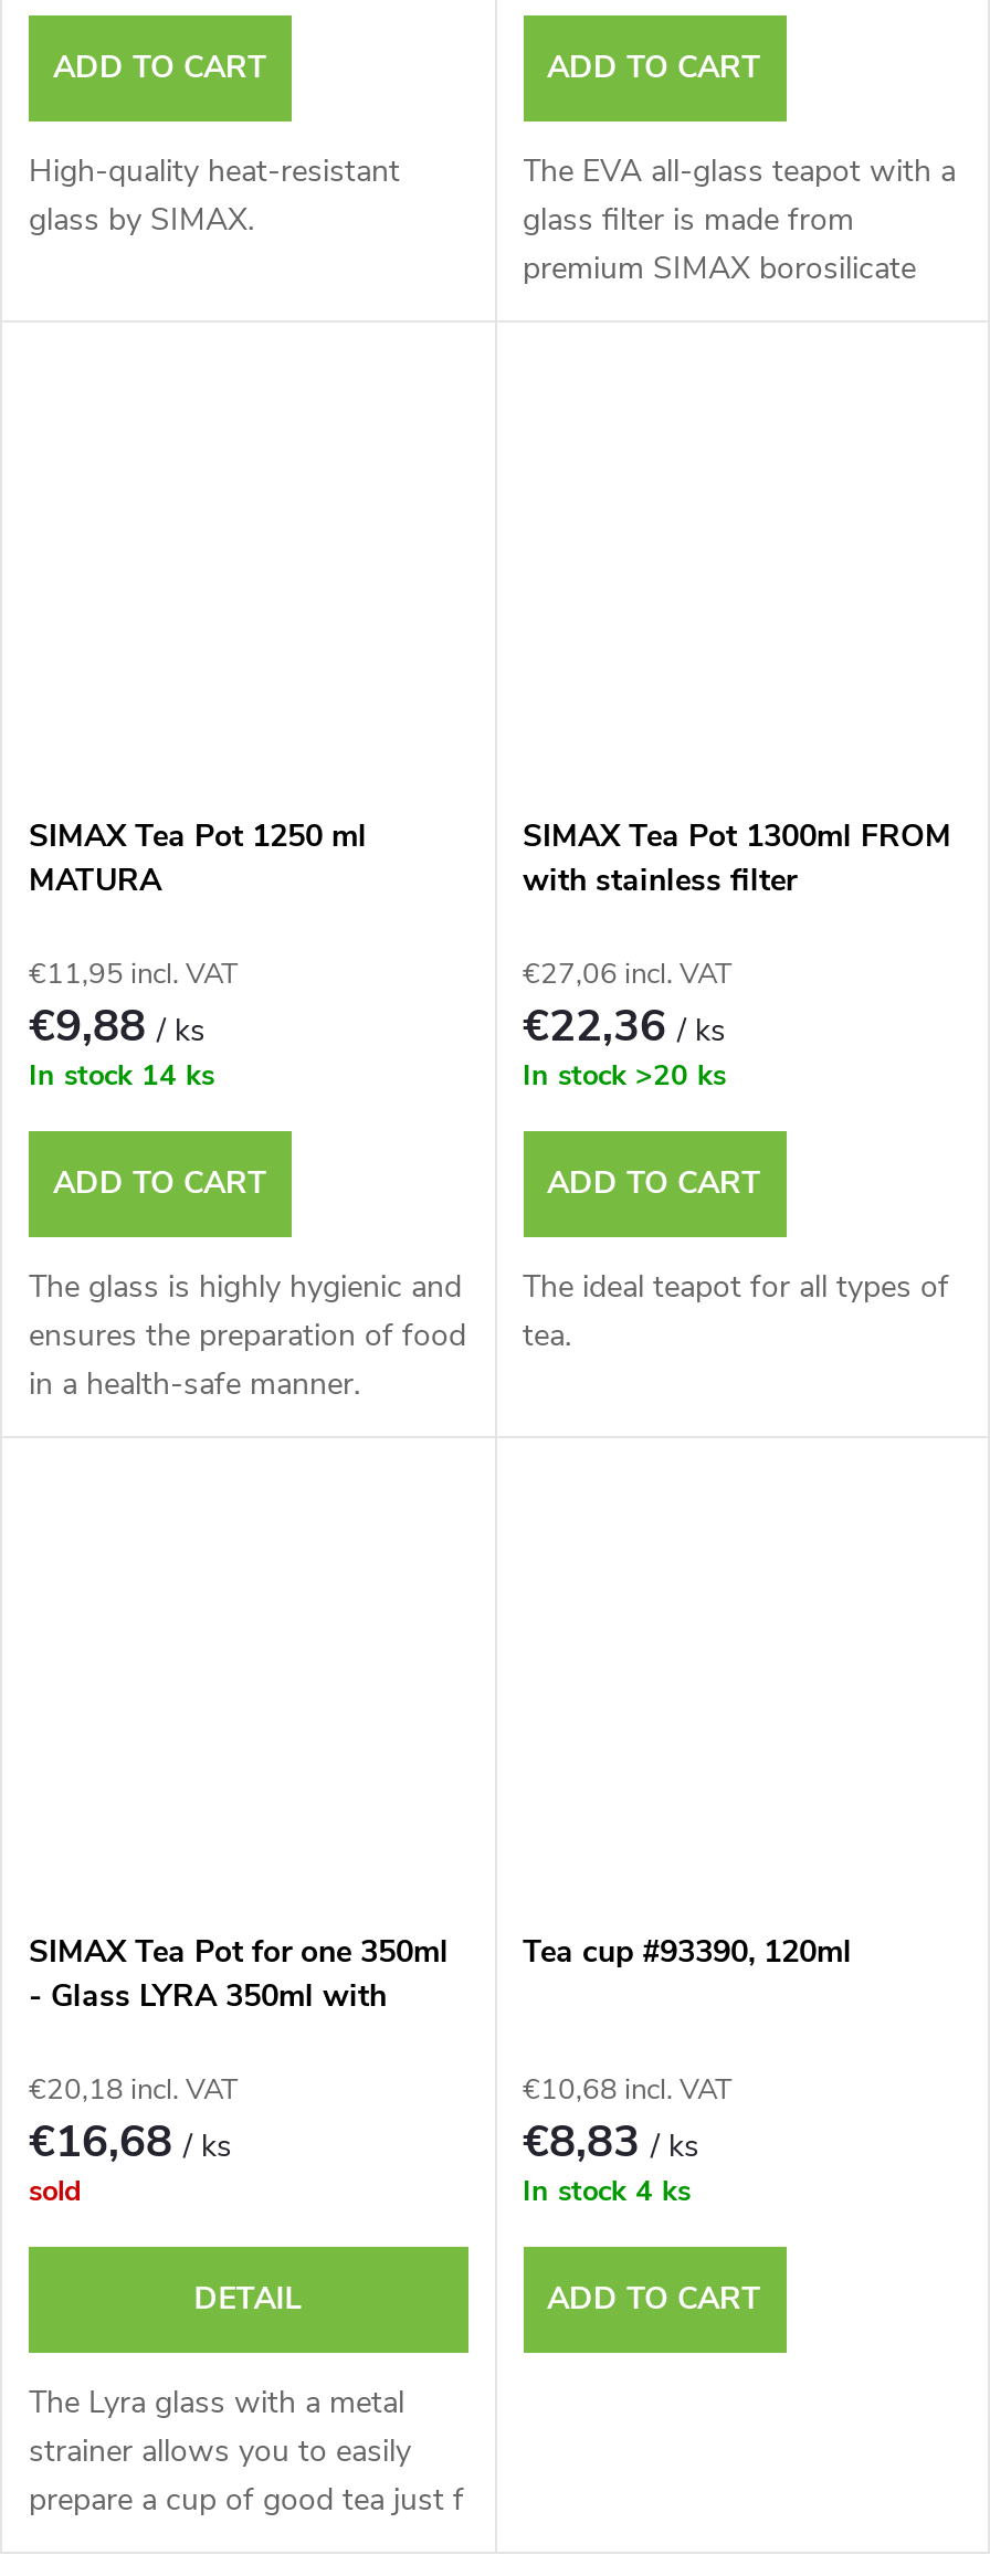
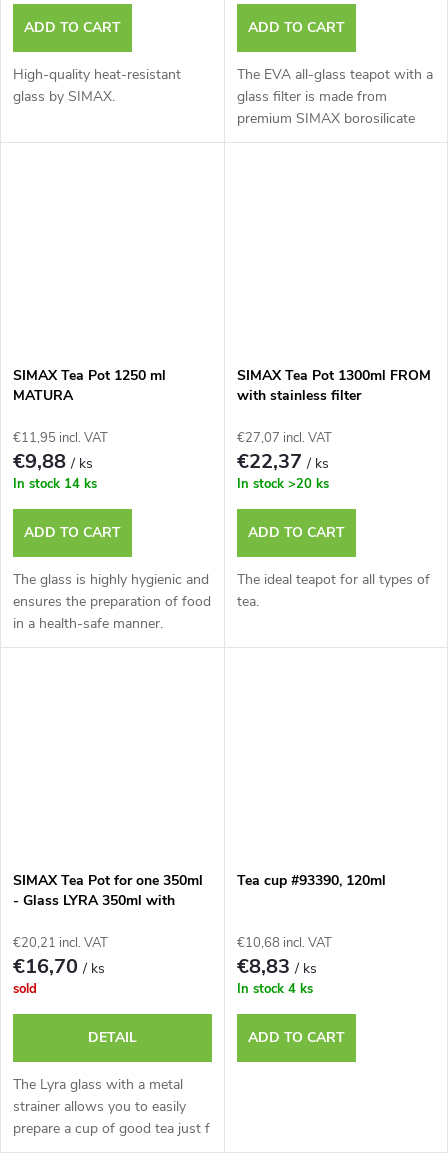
[523,955,733,994] €27,06 incl. VAT -> [236,429,331,447] €27,07 incl. VAT
[523,995,726,1055] €22,36 / ks -> [236,448,328,475] €22,37 / ks
[29,2071,239,2111] €20,18 incl. VAT -> [13,934,108,952] €20,21 incl. VAT
[29,2112,232,2171] €16,68 / ks -> [13,953,105,980] €16,70 / ks

